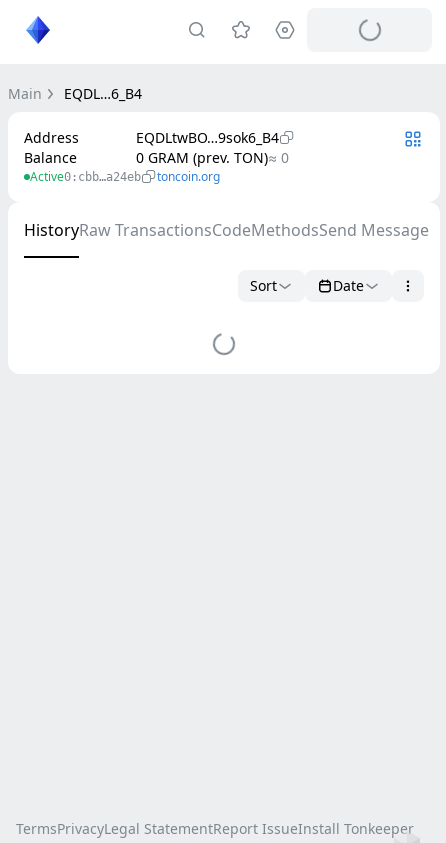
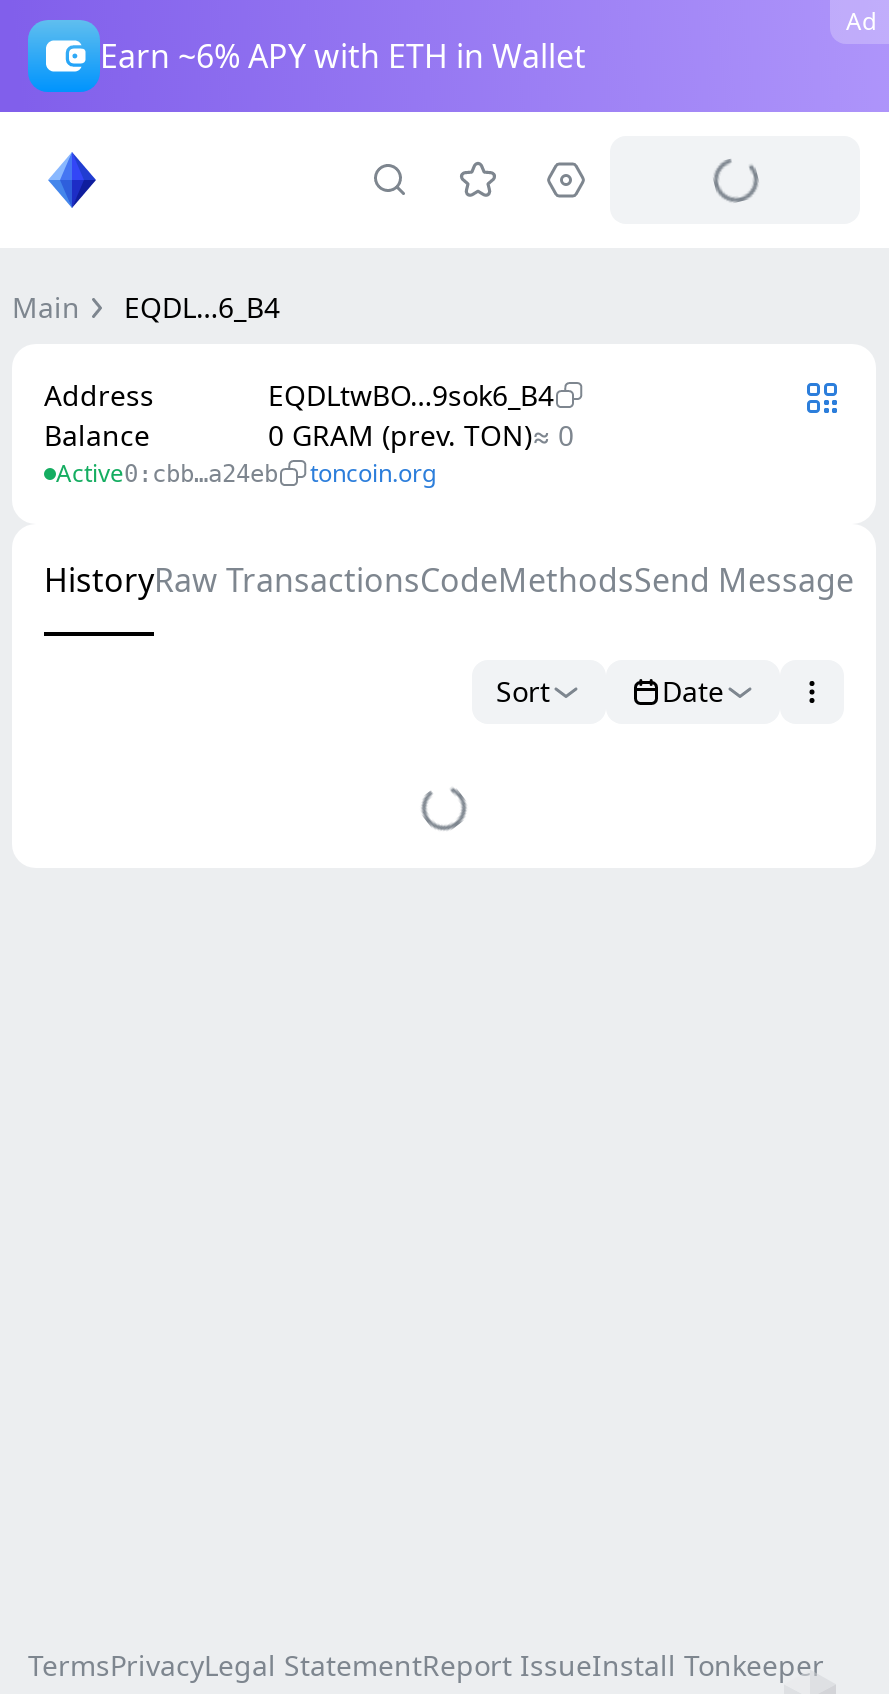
none -> [100,34,586,78] Earn ~6% APY with ETH in Wallet
none -> [846,4,876,38] Ad
moved [8,84,429,295] -> [12,288,854,710]: Main | EQDL…6_B4 | Address | ... | Sort | Date

